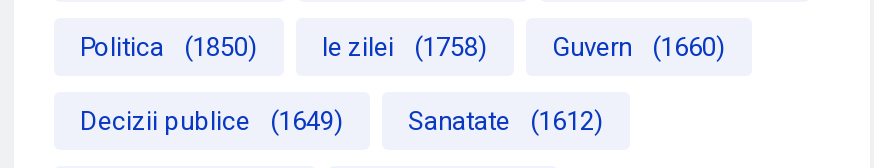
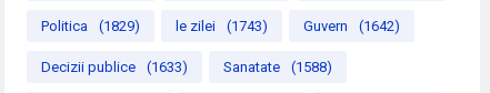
[80,32,258,62] Politica (1850) -> [41,17,140,34] Politica (1829)
[322,32,488,62] le zilei (1758) -> [176,17,268,34] le zilei (1743)
[552,32,726,62] Guvern (1660) -> [303,17,400,34] Guvern (1642)
[80,106,344,136] Decizii publice (1649) -> [41,58,188,75] Decizii publice (1633)
[408,106,604,136] Sanatate (1612) -> [223,58,332,75] Sanatate (1588)

